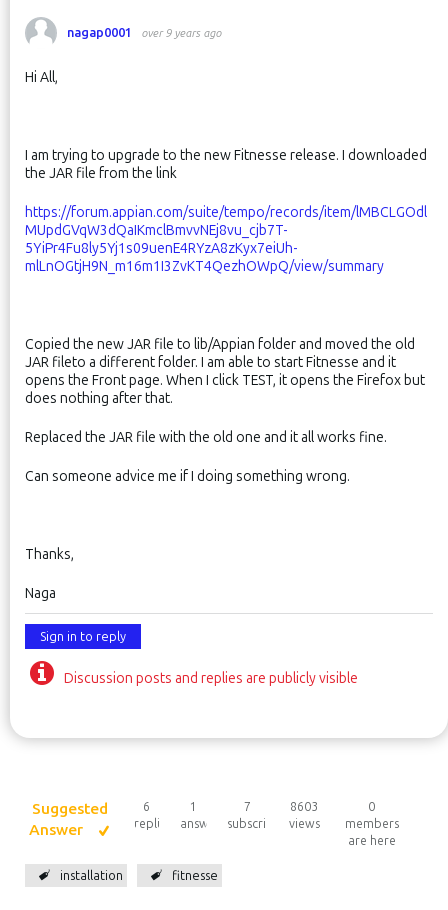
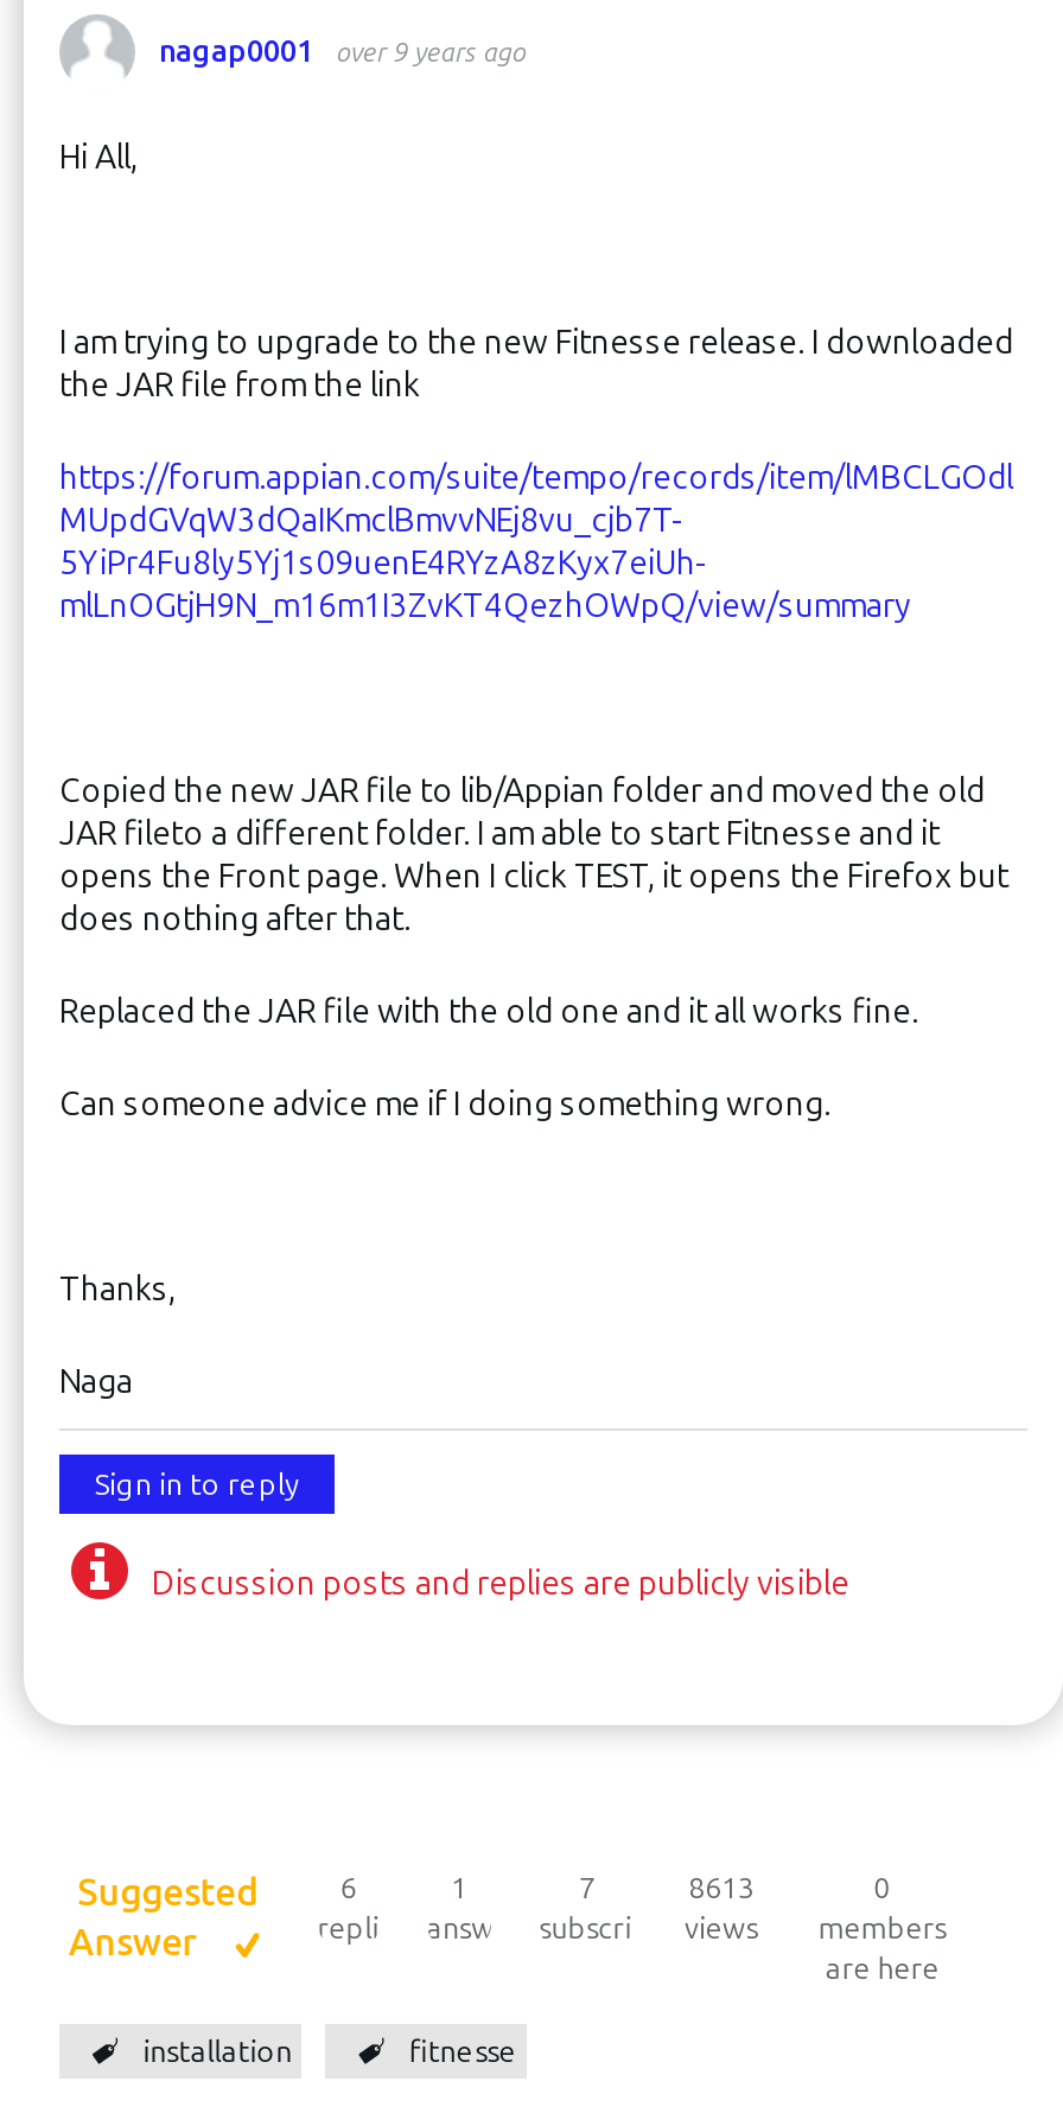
[290,799,318,814] 8603 -> [688,1870,755,1905] 8613

